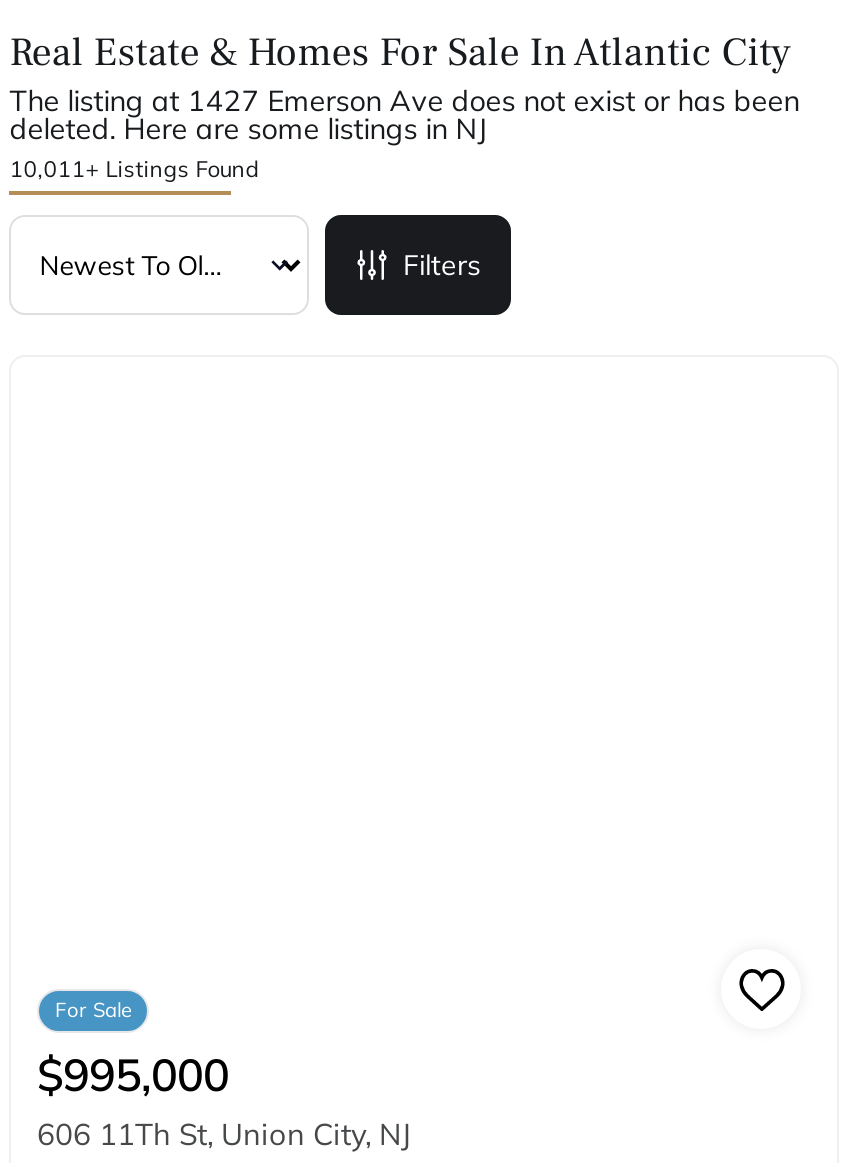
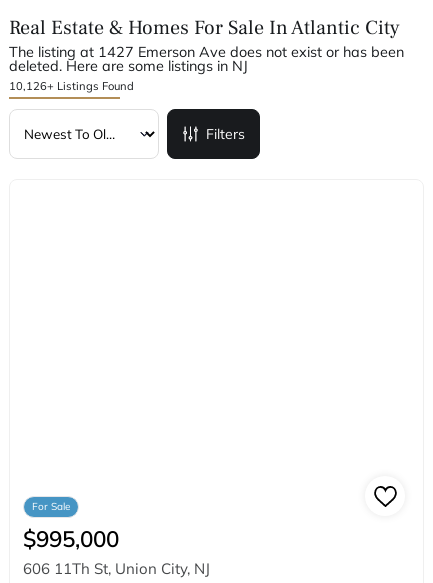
[9,155,259,183] 10,011+ Listings Found -> [9,79,134,93] 10,126+ Listings Found

